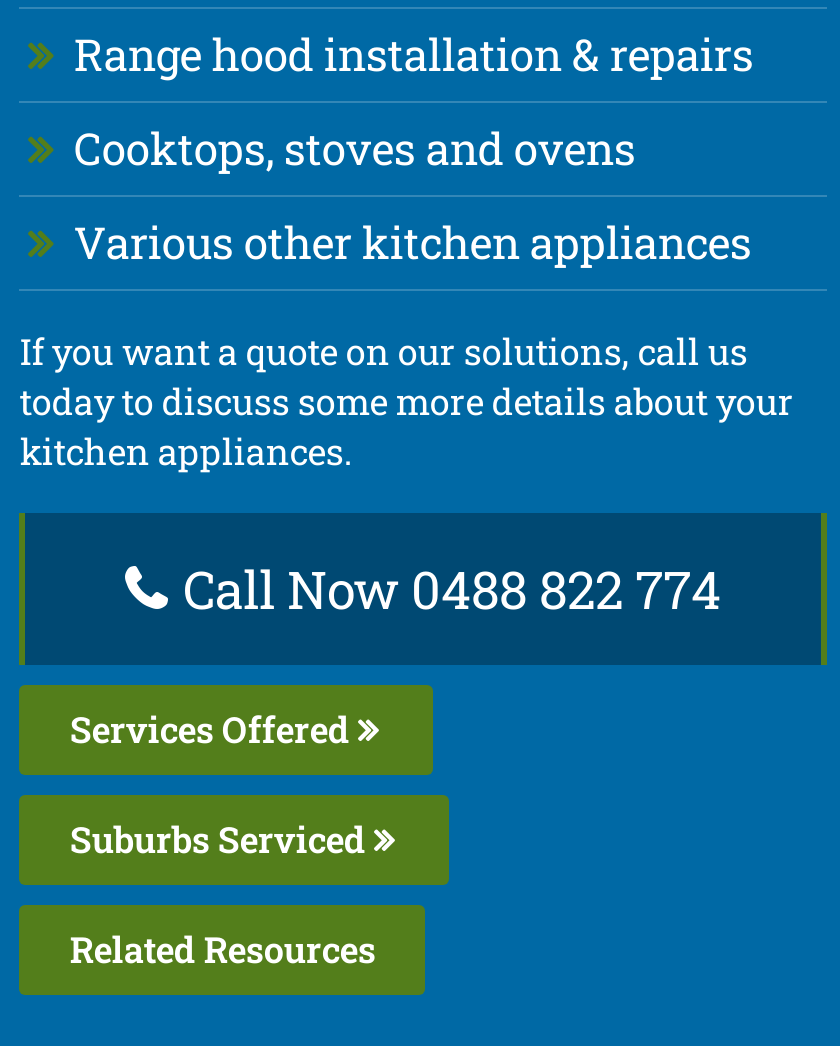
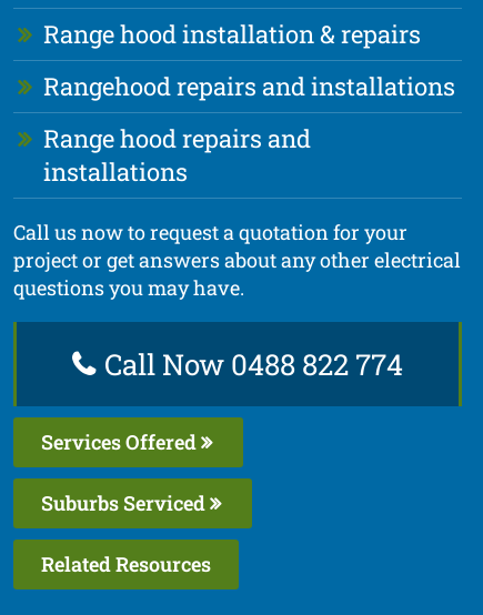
[74,119,636,177] Cooktops, stoves and ovens -> [44,70,456,102] Rangehood repairs and installations
[74,213,752,271] Various other kitchen appliances -> [44,122,311,188] Range hood repairs and | installations
[20,327,794,475] If you want a quote on our solutions, call us | today to discuss some more details about your | kitchen appliances. -> [14,219,461,301] Call us now to request a quotation for your | project or get answers about any other electrical | questions you may have.

